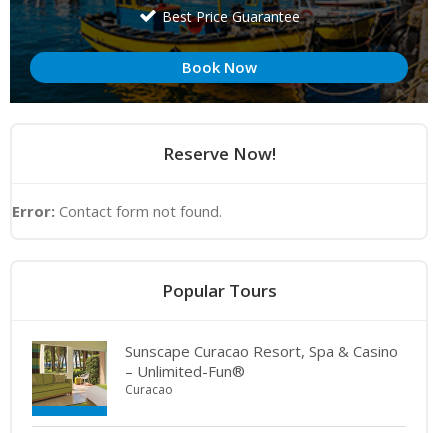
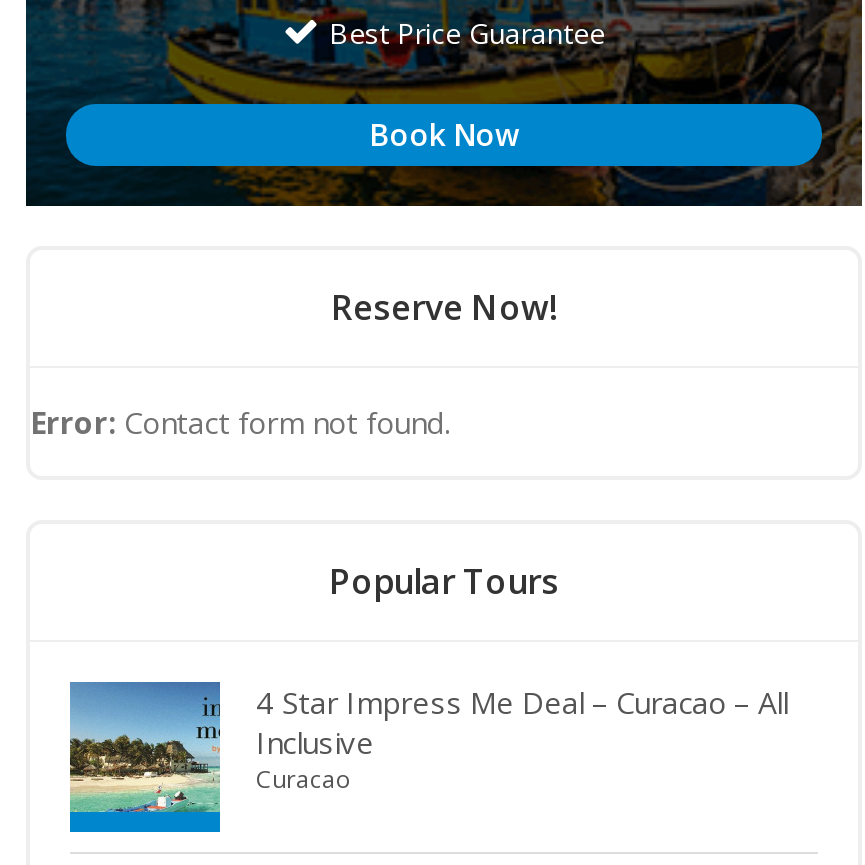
[31,340,398,407] [image] | Sunscape Curacao Resort, Spa & Casino | – Unlimited-Fun® -> [68,680,788,814] [image] | 4 Star Impress Me Deal – Curacao – All | Inclusive

